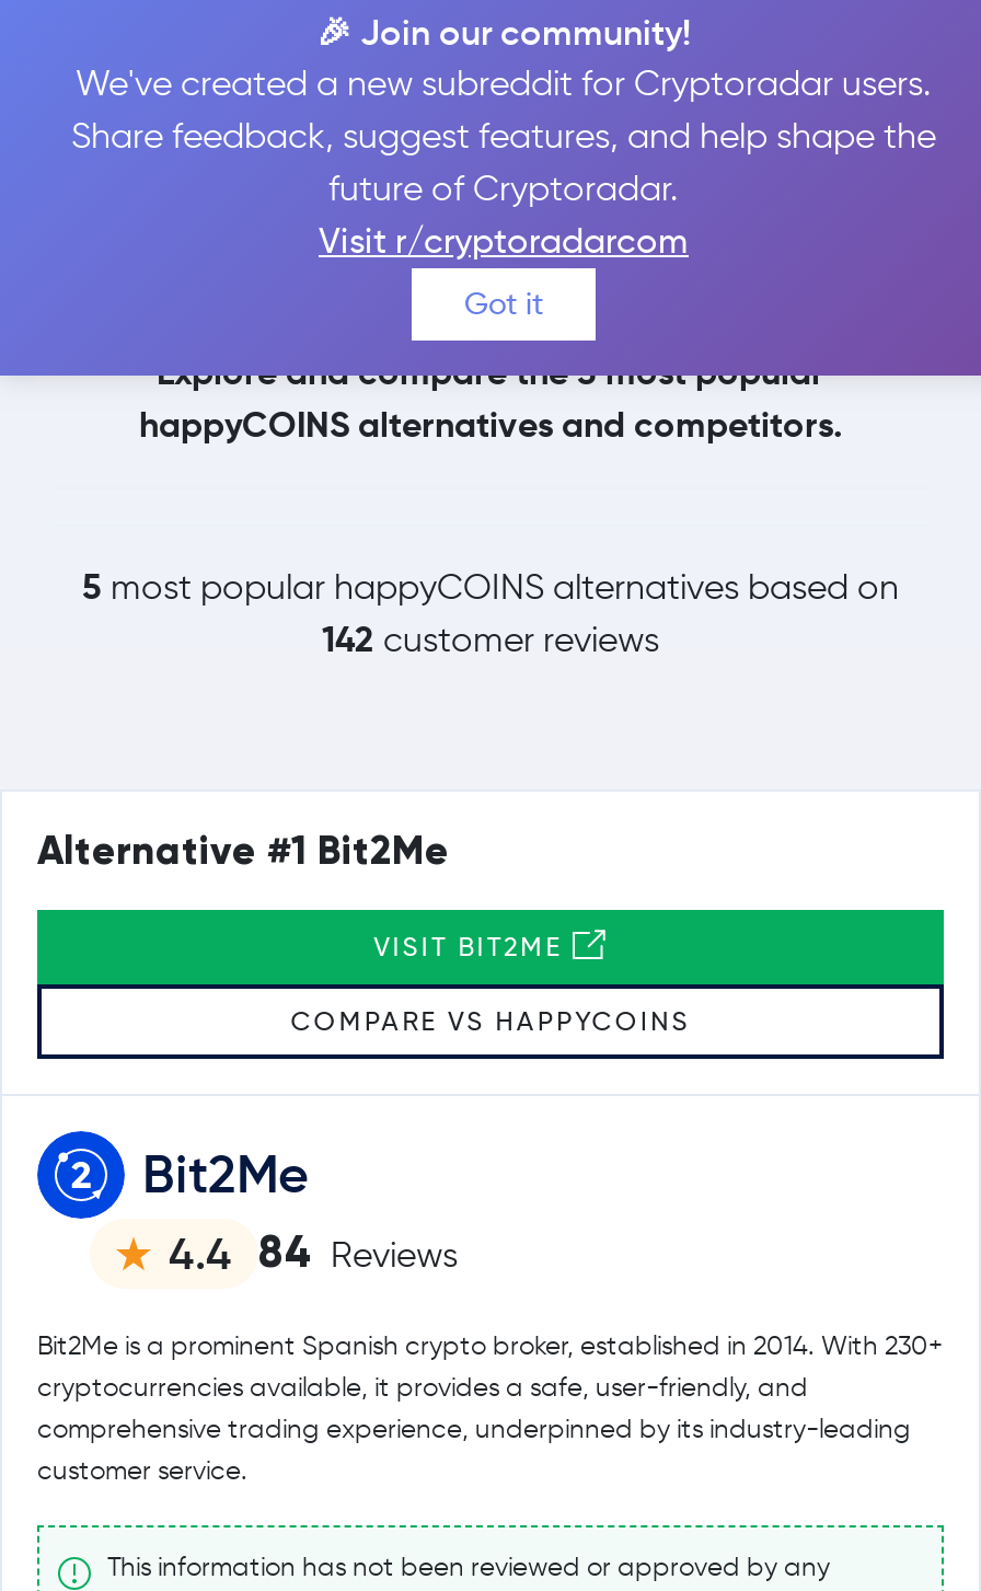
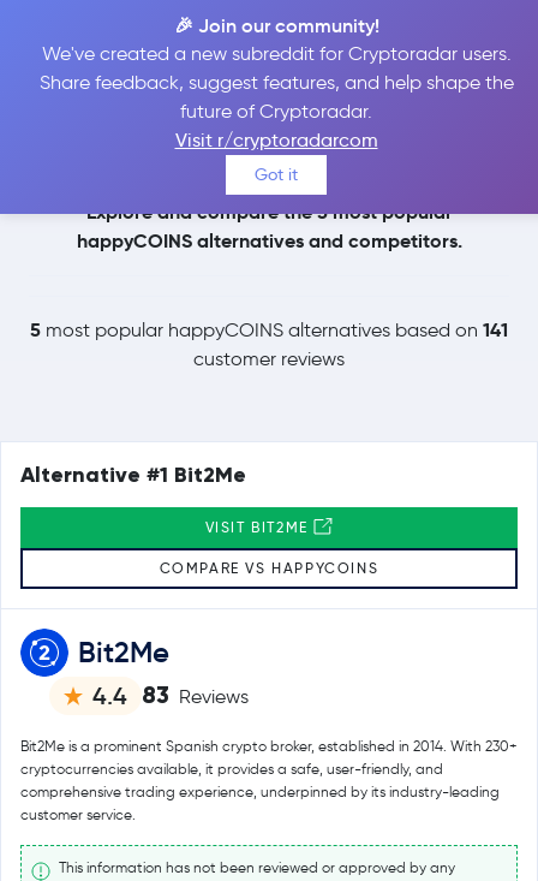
[82,564,899,662] 5 most popular happyCOINS alternatives based on | 142 customer reviews -> [30,317,508,370] 5 most popular happyCOINS alternatives based on 141 | customer reviews
[169,1225,458,1280] 4.4 84 Reviews -> [92,680,249,710] 4.4 83 Reviews

